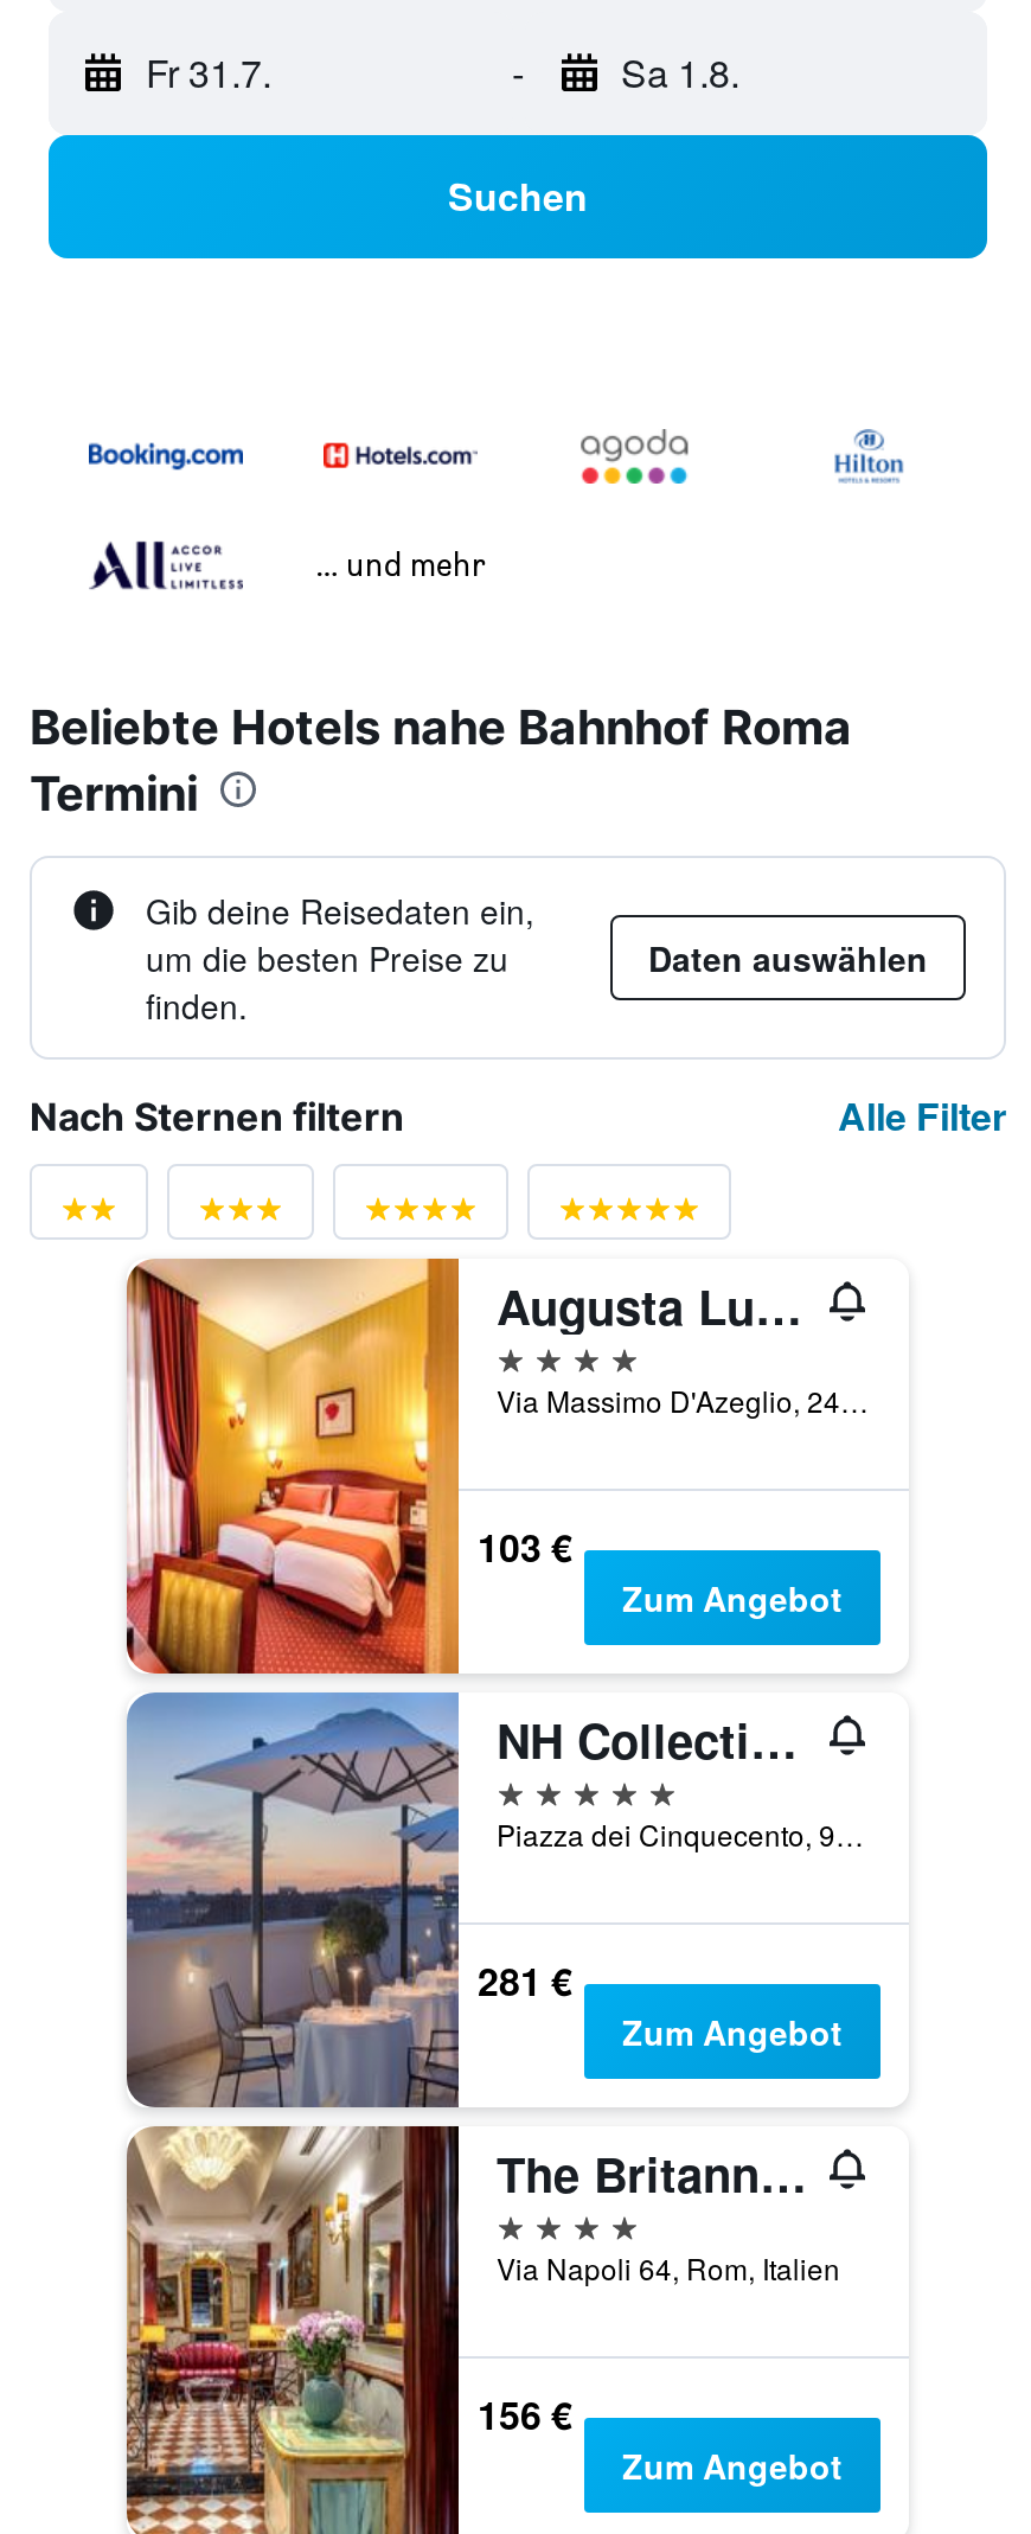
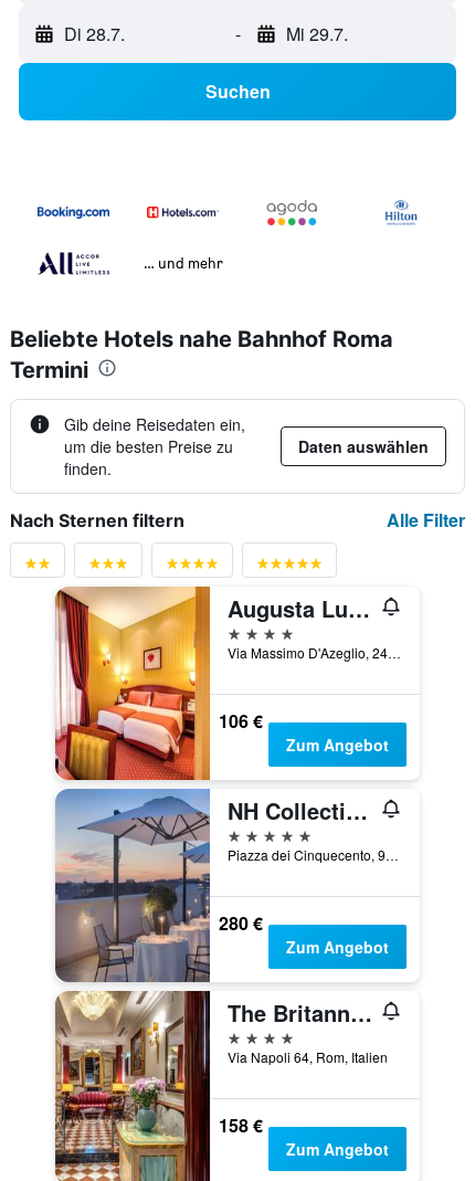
[146,46,271,100] Fr 31.7. -> [64,21,125,47] Di 28.7.
[621,46,739,100] Sa 1.8. -> [286,21,347,47] Mi 29.7.
[478,1518,572,1573] 103 € -> [219,708,263,733] 106 €
[478,1952,572,2007] 281 € -> [219,910,263,935] 280 €
[478,2386,572,2440] 156 € -> [219,1112,263,1137] 158 €

